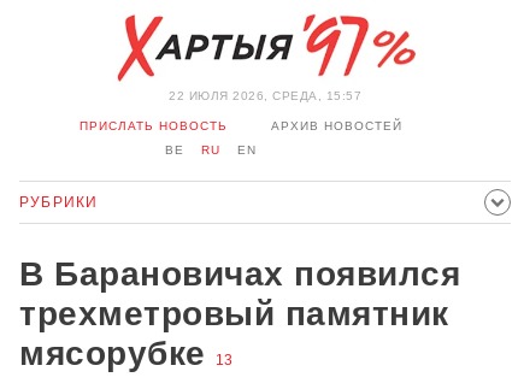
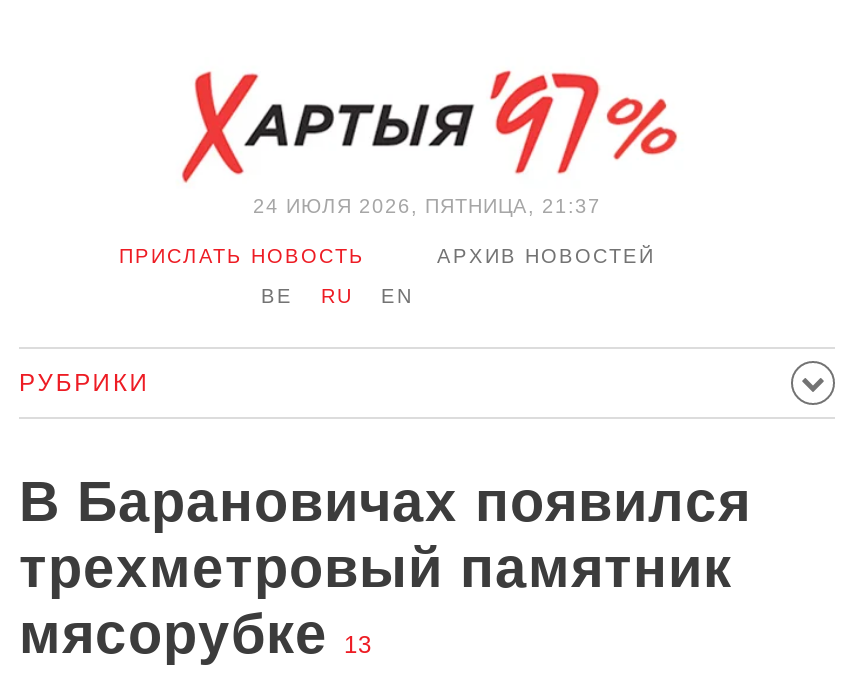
[169,89,361,102] 22 ИЮЛЯ 2026, СРЕДА, 15:57 -> [253,195,601,217] 24 ИЮЛЯ 2026, ПЯТНИЦА, 21:37

